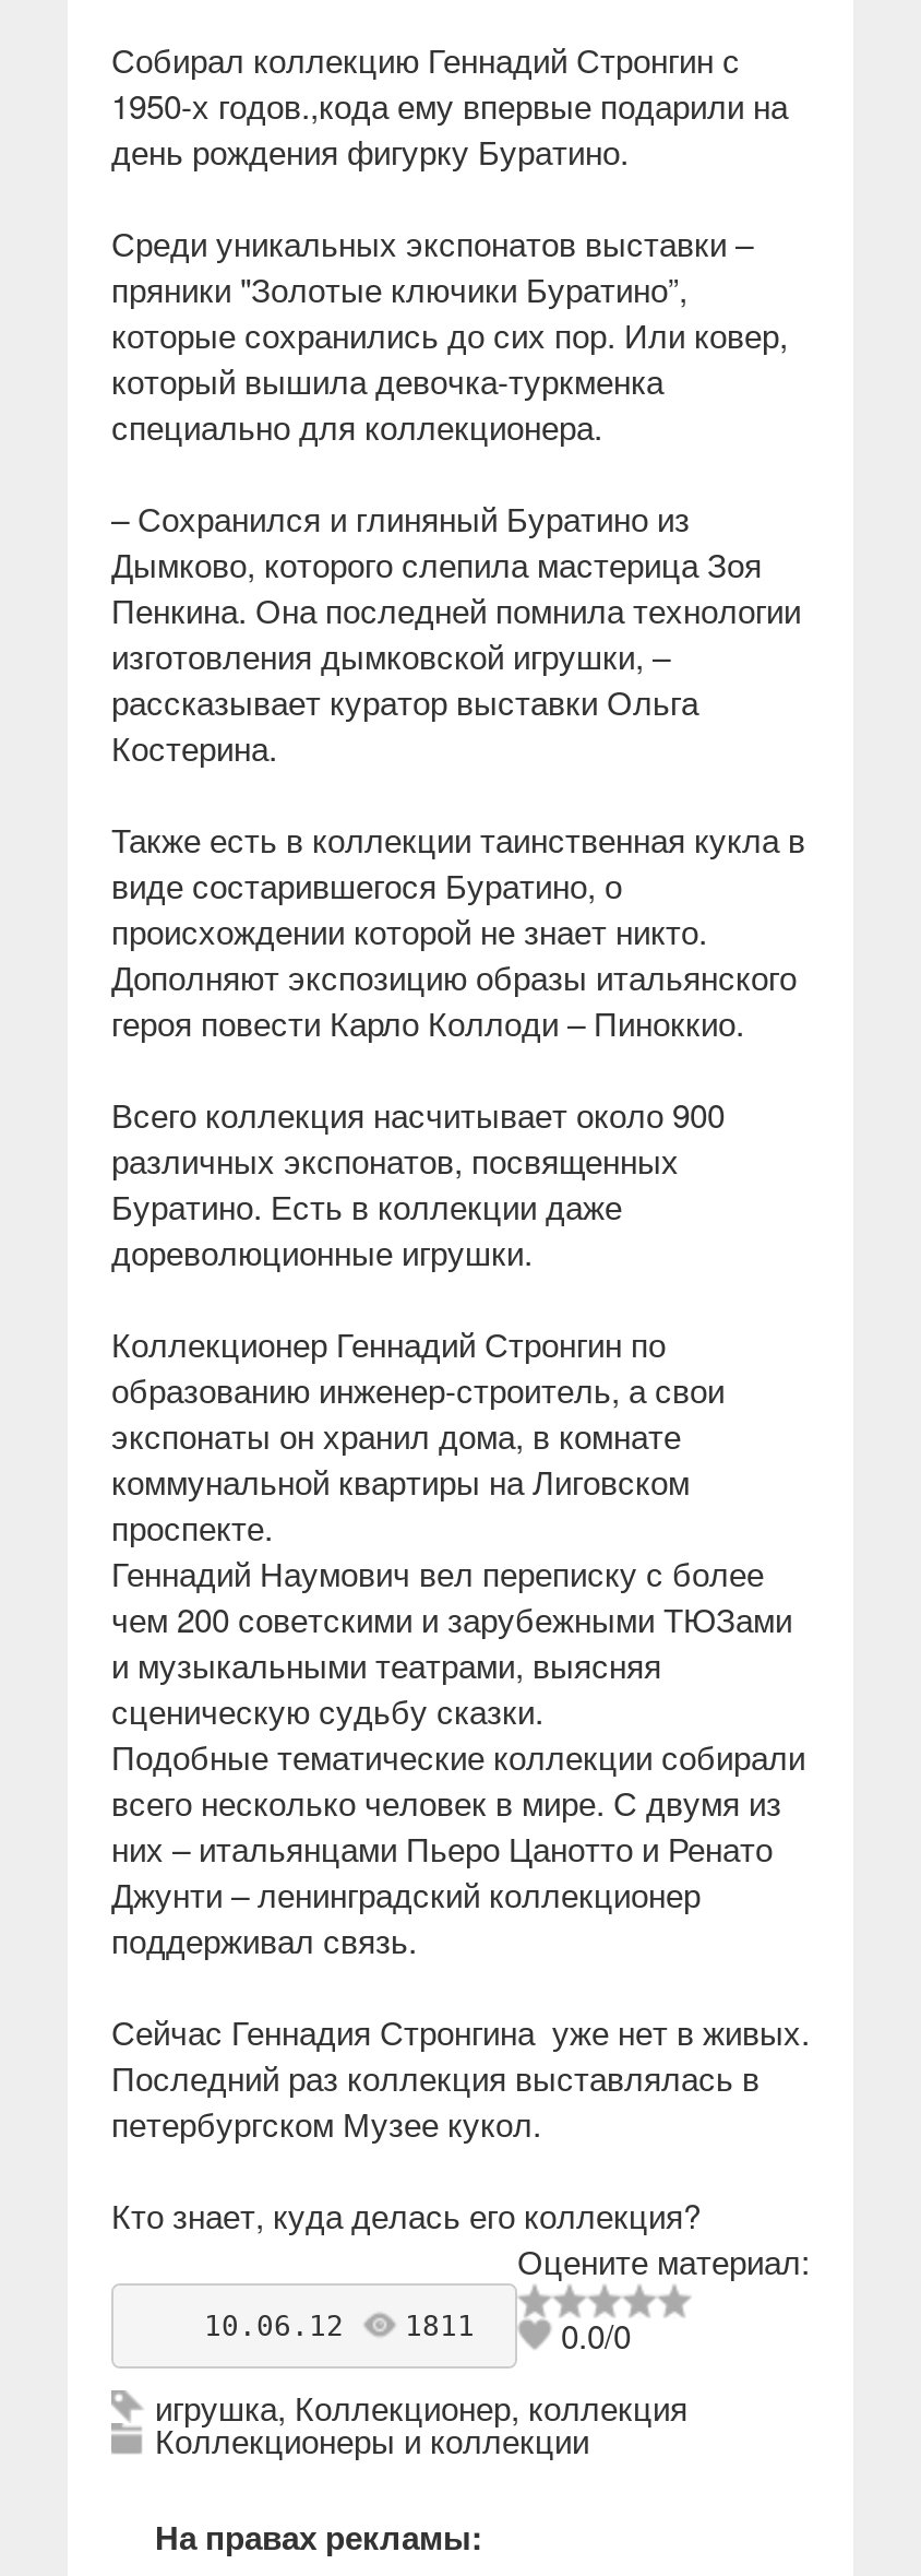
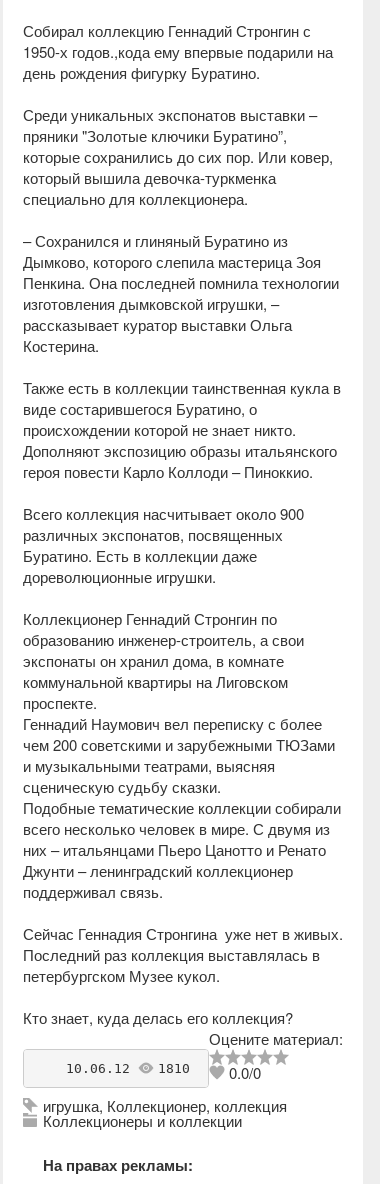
[134,2308,475,2341] 10.06.12 1811 -> [33,1060,189,1075] 10.06.12 1810

